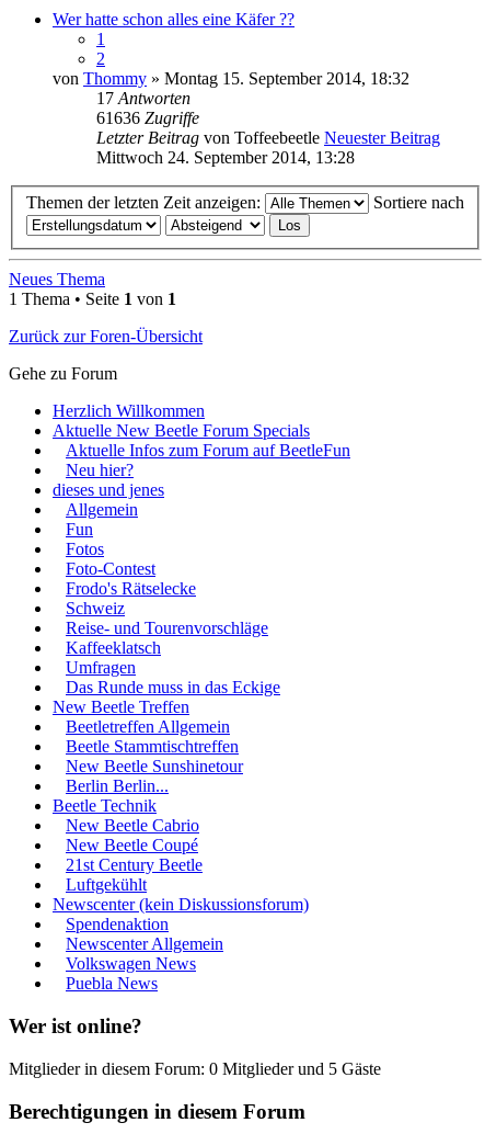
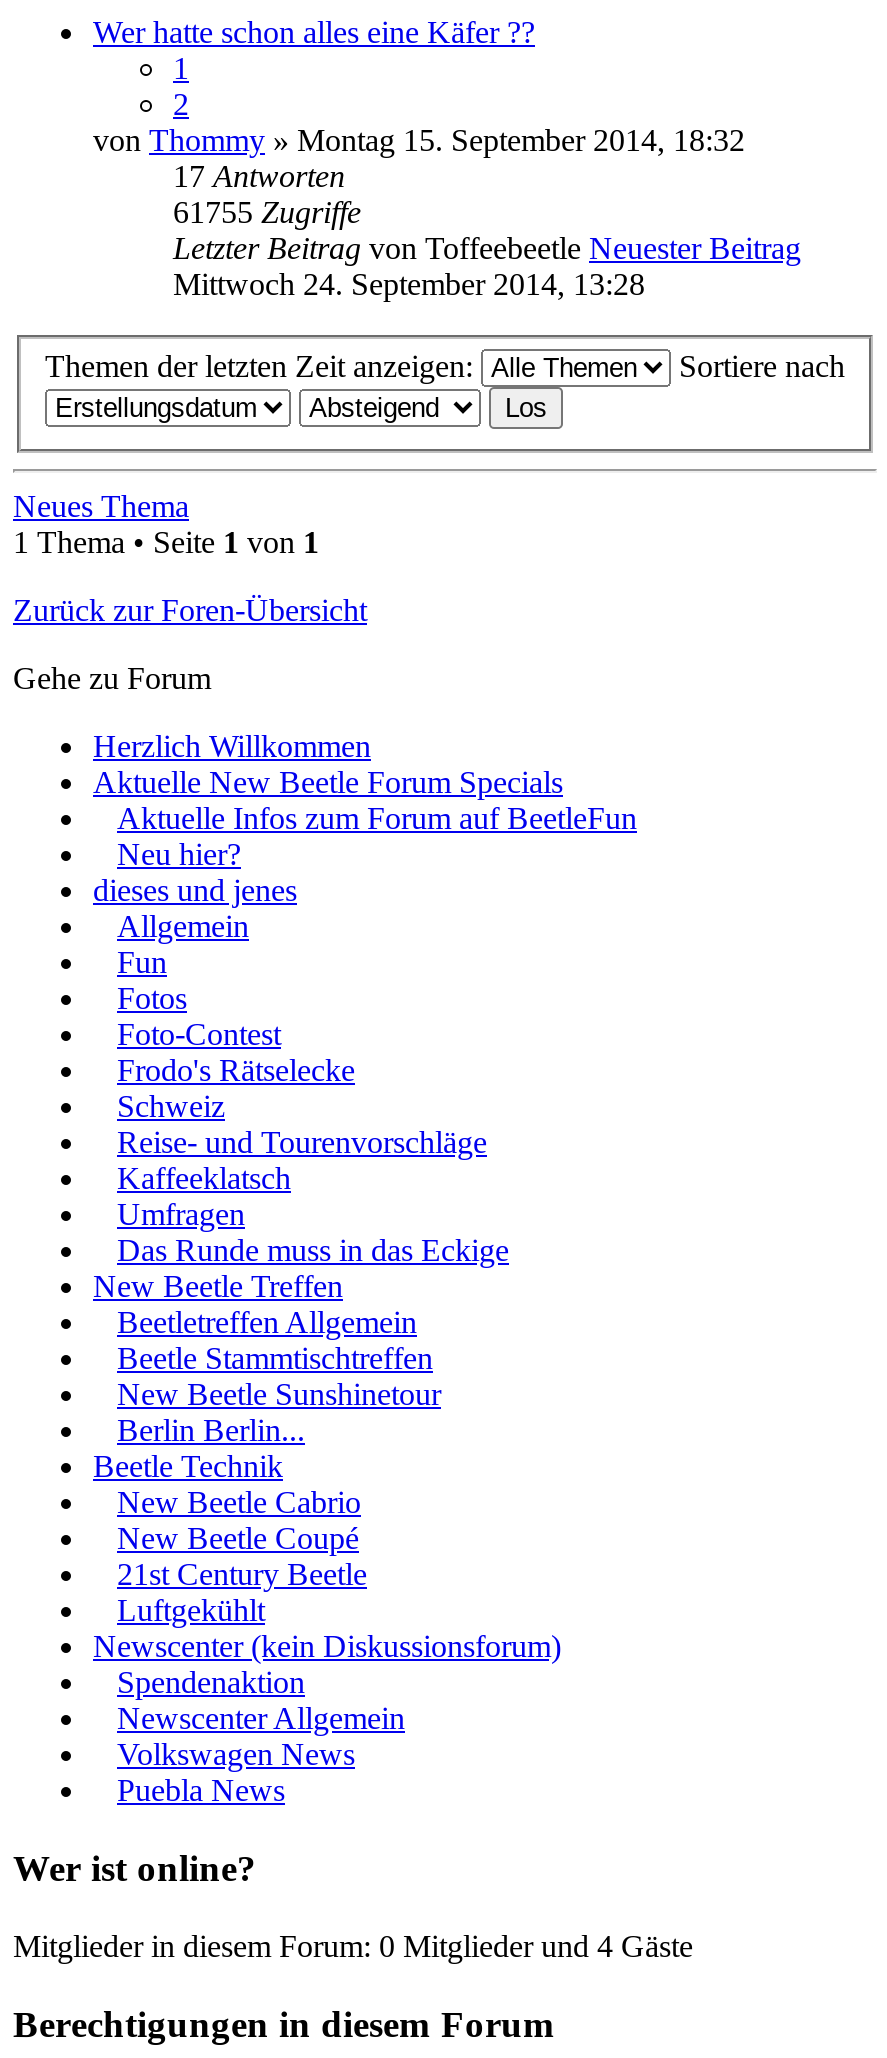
[96,108,199,127] 61636 Zugriffe -> [173,195,361,229] 61755 Zugriffe
[9,1059,381,1078] Mitglieder in diesem Forum: 0 Mitglieder und 5 Gäste -> [13,1929,693,1963] Mitglieder in diesem Forum: 0 Mitglieder und 4 Gäste

